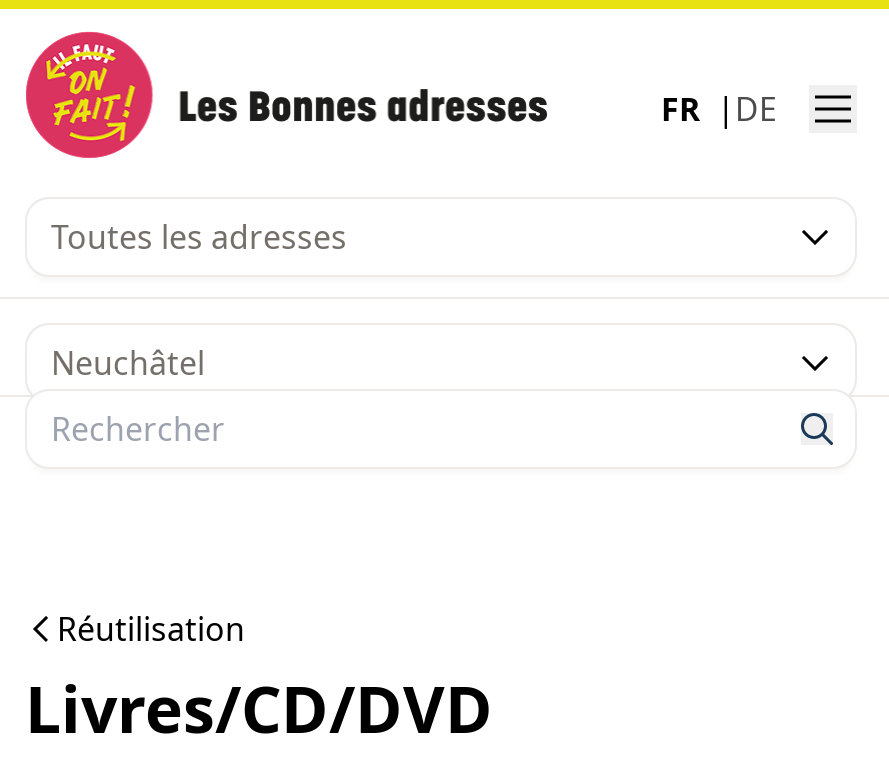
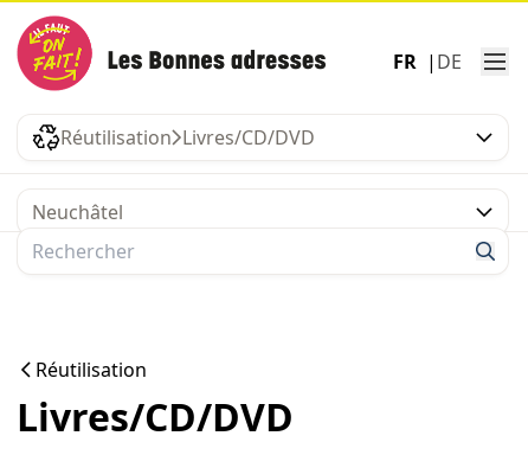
[51,215,347,259] Toutes les adresses -> [60,125,315,151] Réutilisation Livres/CD/DVD

